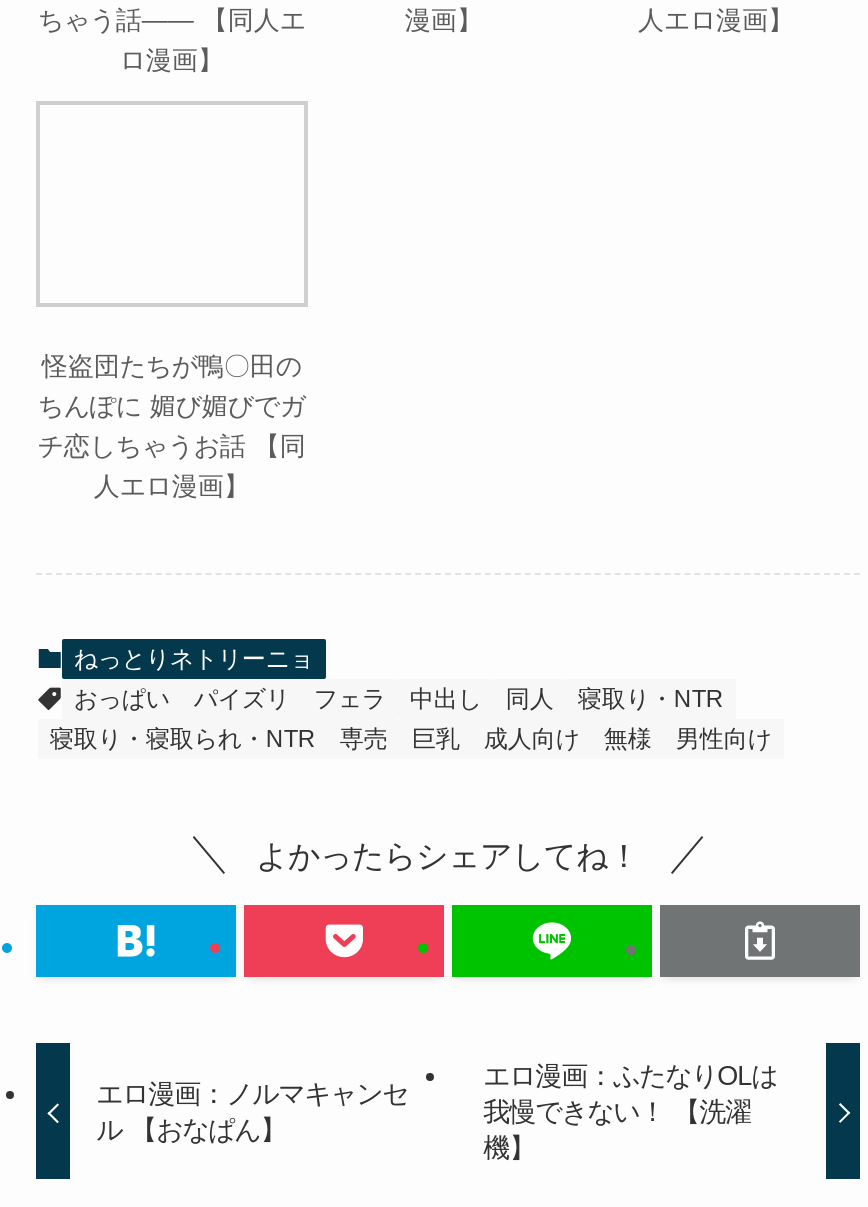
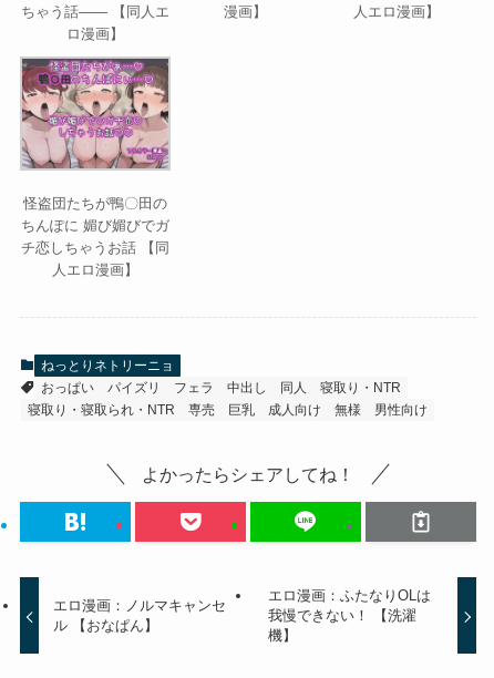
none -> [21,58,169,169] [image]

